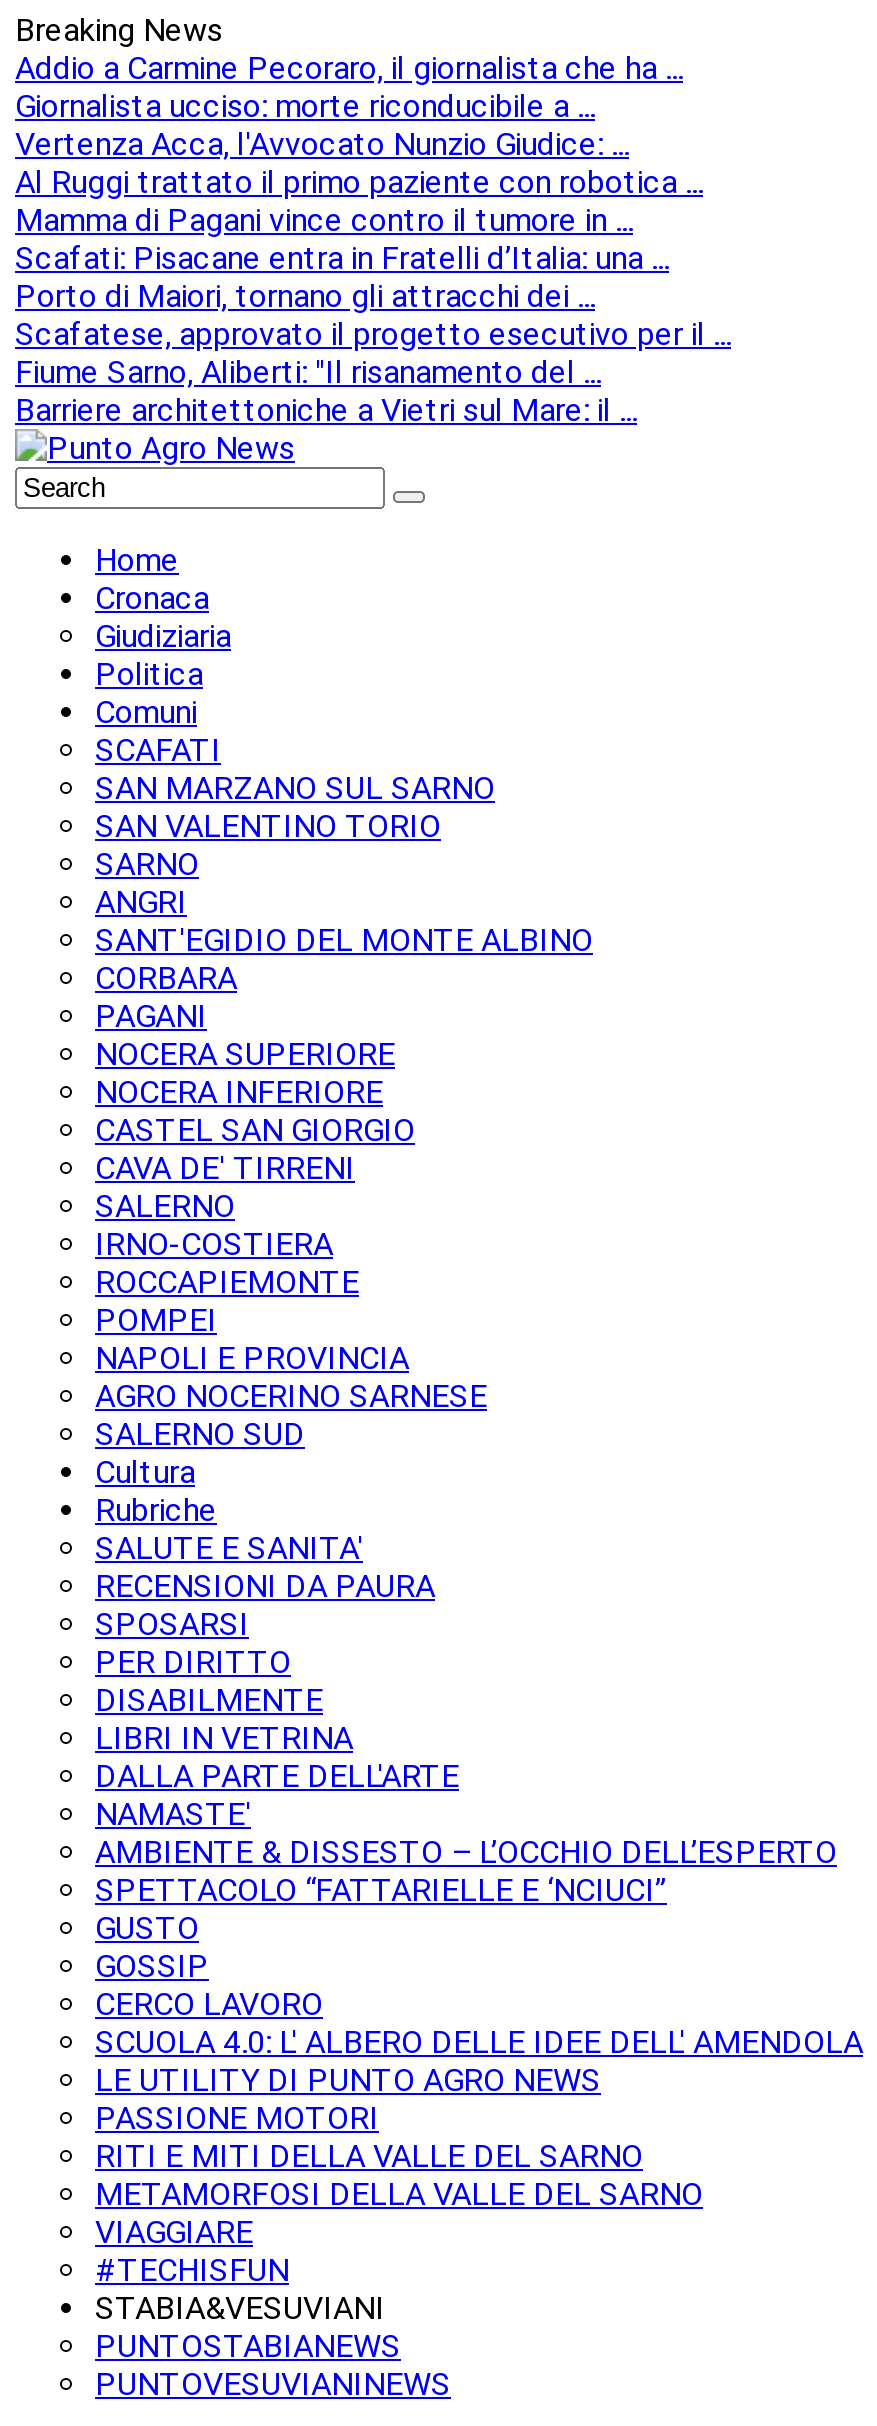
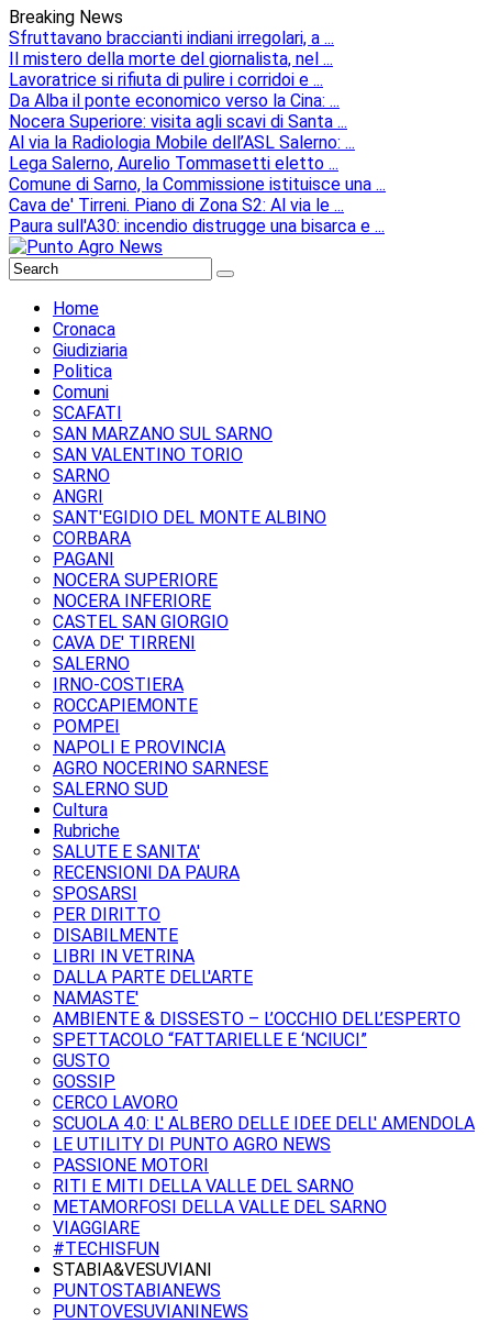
[15,49,731,429] Addio a Carmine Pecoraro, il giornalista che ha ... | Giornalista ucciso: morte riconducibile a ... | Vertenza Acca, l'Avvocato Nunzio Giudice: ... | Al Ruggi trattato il primo paziente con robotica ... | Mamma di Pagani vince contro il tumore in ... | Scafati: Pisacane entra in Fratelli d’Italia: una ... | Porto di Maiori, tornano gli attracchi dei ... | Scafatese, approvato il progetto esecutivo per il ... | Fiume Sarno, Aliberti: "Il risanamento del ... | Barriere architettoniche a Vietri sul Mare: il ... -> [9,27,386,236] Sfruttavano braccianti indiani irregolari, a ... | Il mistero della morte del giornalista, nel ... | Lavoratrice si rifiuta di pulire i corridoi e ... | Da Alba il ponte economico verso la Cina: ... | Nocera Superiore: visita agli scavi di Santa ... | Al via la Radiologia Mobile dell’ASL Salerno: ... | Lega Salerno, Aurelio Tommasetti eletto ... | Comune di Sarno, la Commissione istituisce una ... | Cava de' Tirreni. Piano di Zona S2: Al via le ... | Paura sull'A30: incendio distrugge una bisarca e ...

